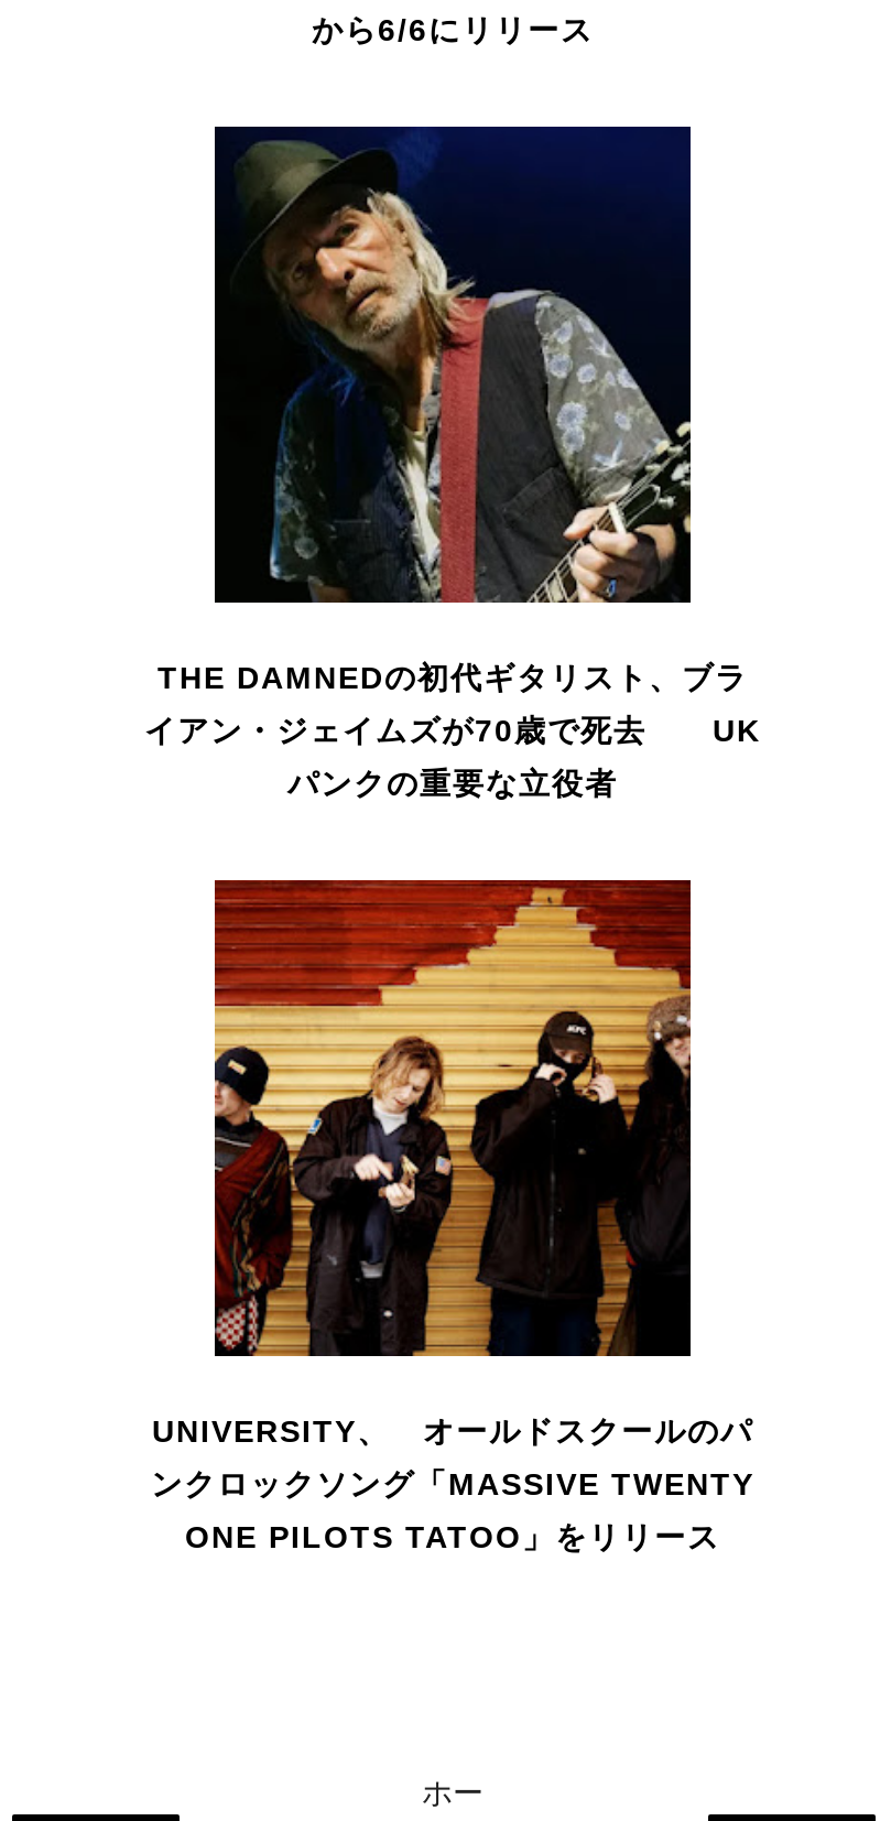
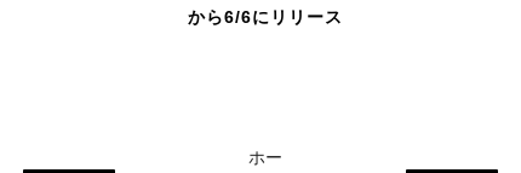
[144,124,761,802] [image] | THE DAMNEDの初代ギタリスト、ブラ | イアン・ジェイムズが70歳で死去 UK | パンクの重要な立役者 -> none
[151,878,754,1555] [image] | UNIVERSITY、 オールドスクールのパ | ンクロックソング「MASSIVE TWENTY | ONE PILOTS TATOO」をリリース -> none

